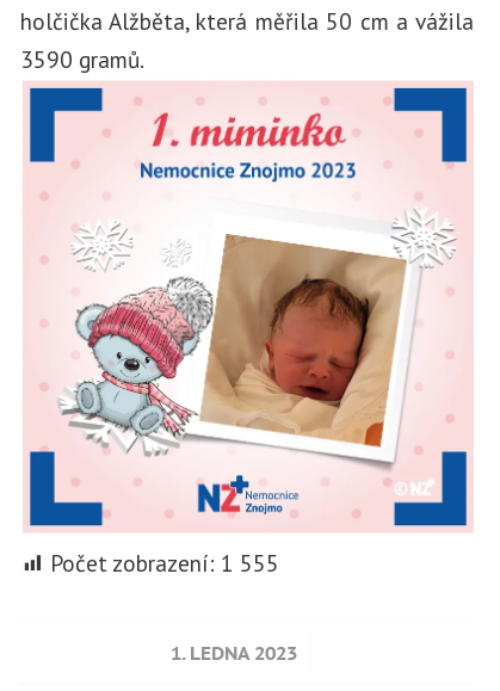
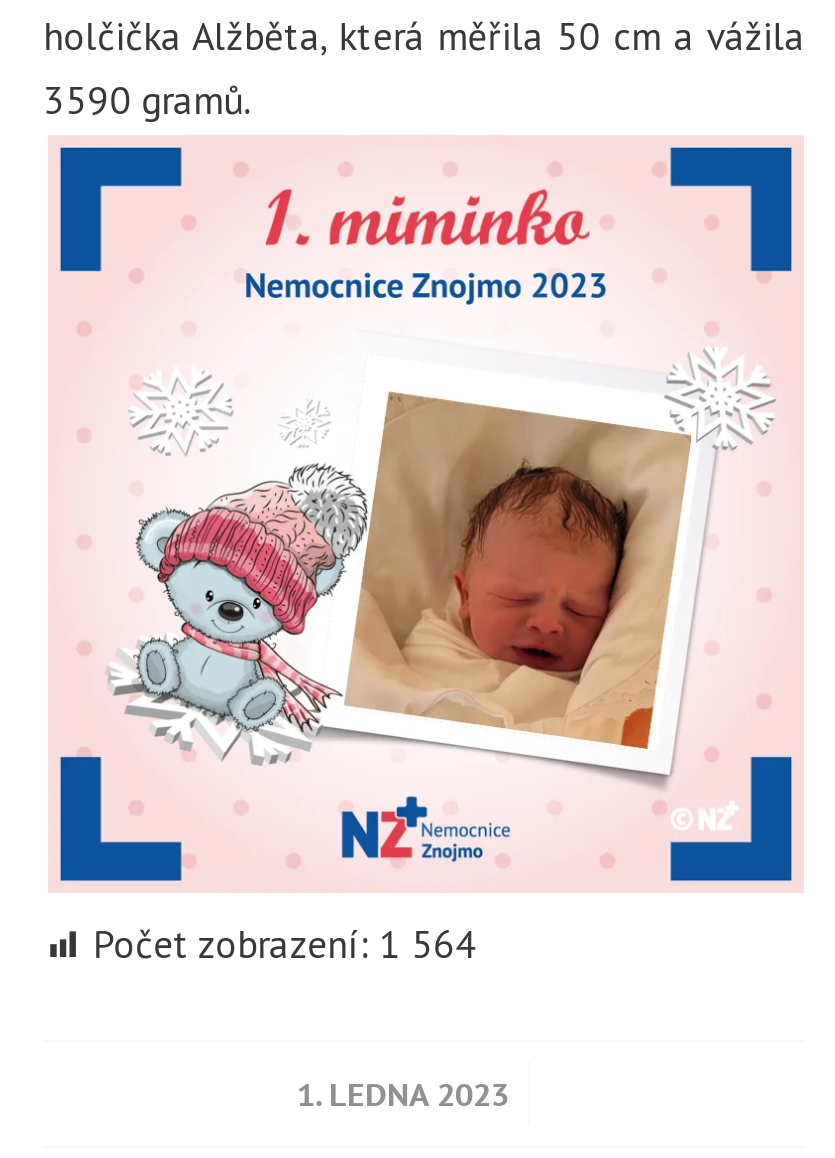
[50,547,279,577] Počet zobrazení: 1 555 -> [93,917,477,967] Počet zobrazení: 1 564

